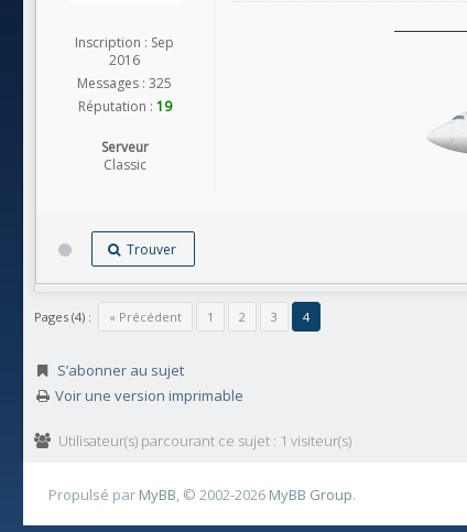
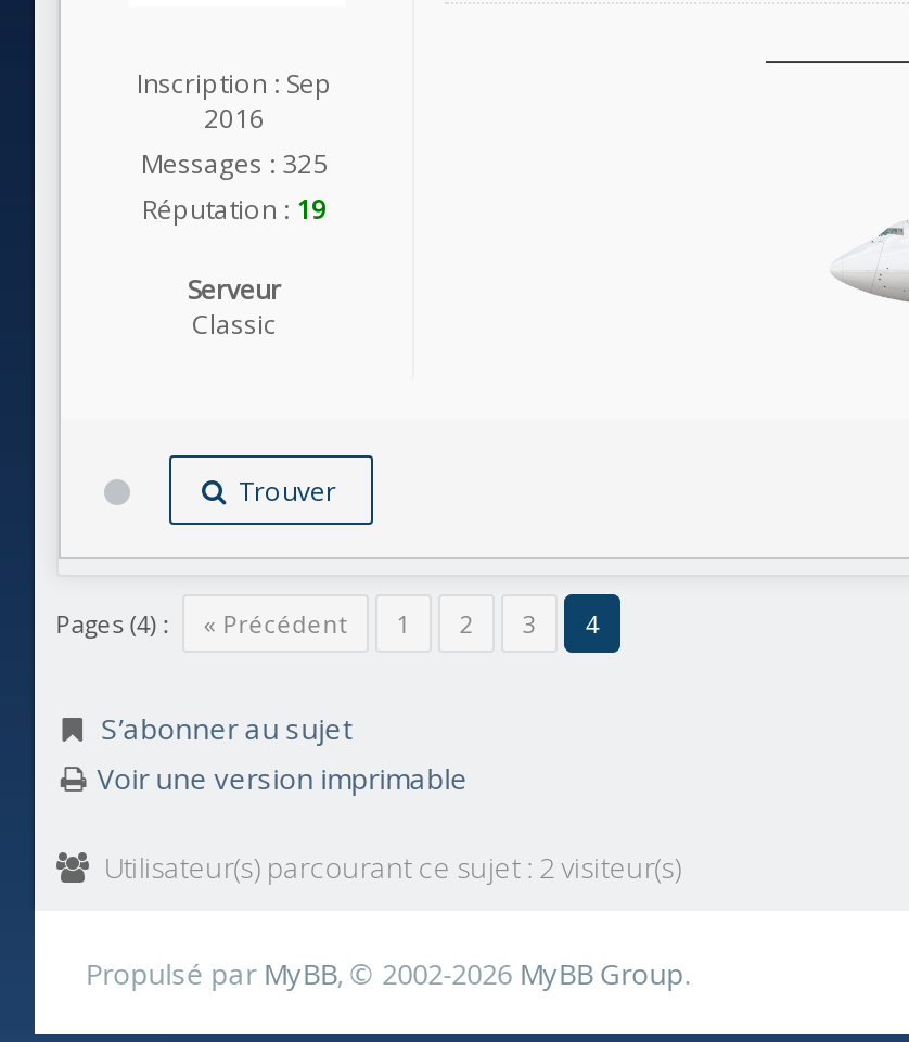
[55,431,351,450] Utilisateur(s) parcourant ce sujet : 1 visiteur(s) -> [97,848,681,887] Utilisateur(s) parcourant ce sujet : 2 visiteur(s)

